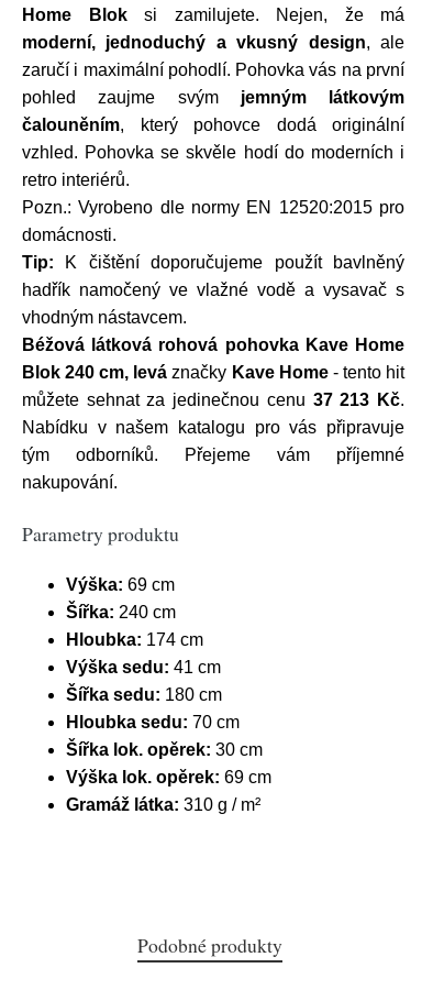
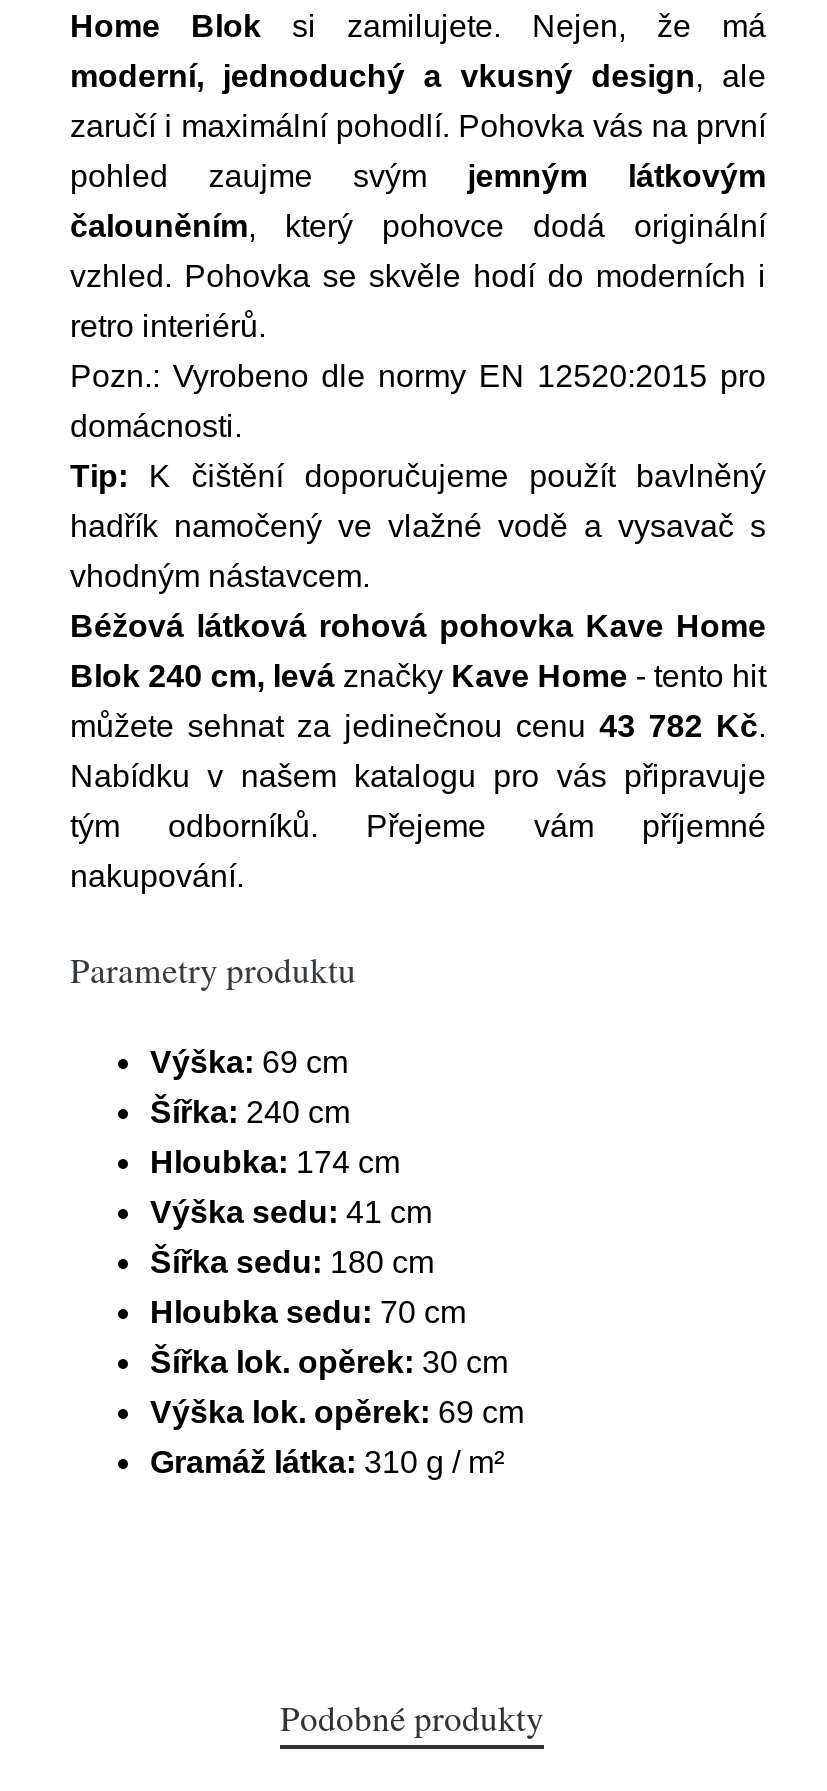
[22,391,404,409] můžete sehnat za jedinečnou cenu 37 213 Kč. -> [70,709,766,743] můžete sehnat za jedinečnou cenu 43 782 Kč.

